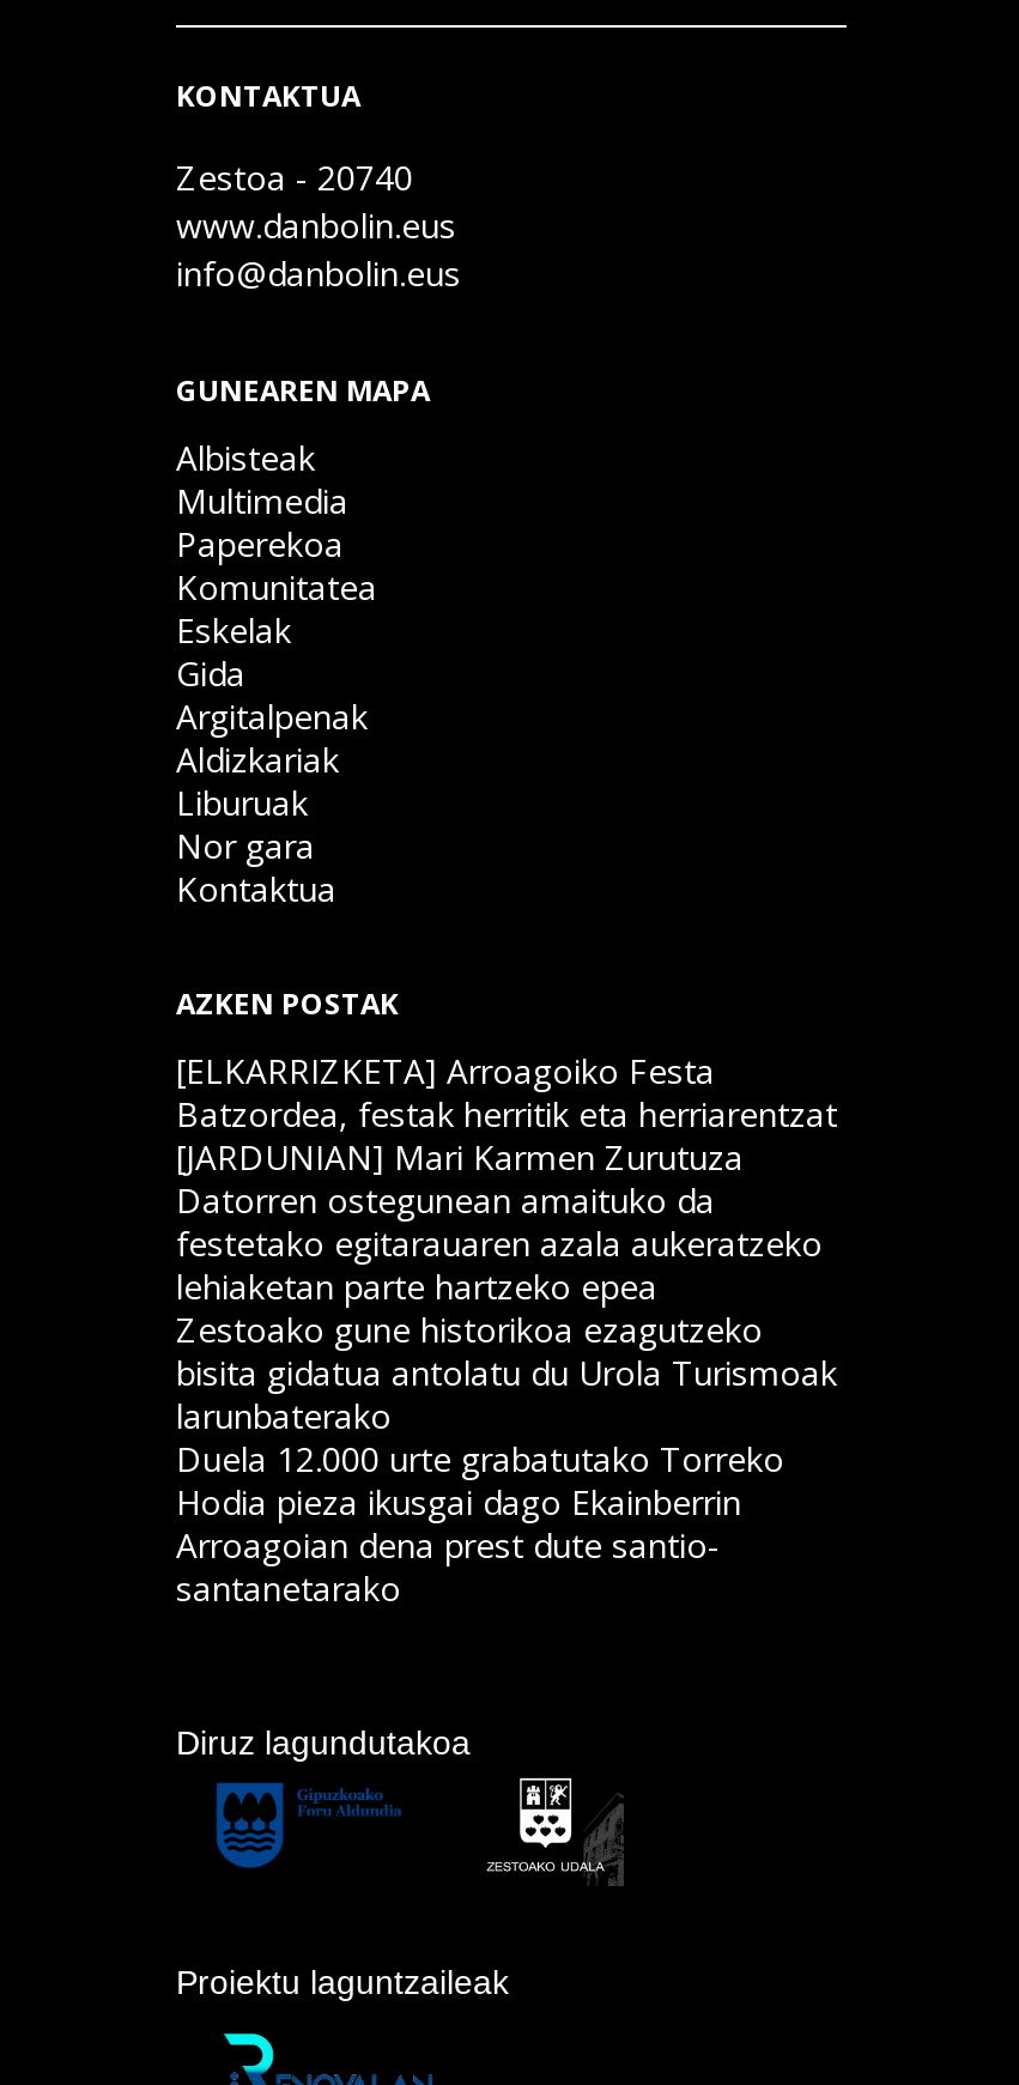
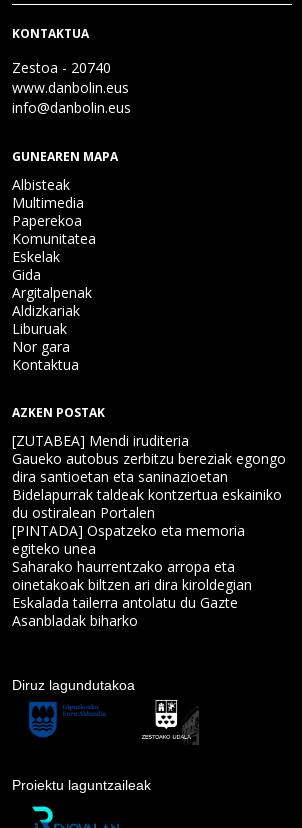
[176,1048,837,1611] [ELKARRIZKETA] Arroagoiko Festa | Batzordea, festak herritik eta herriarentzat | [JARDUNIAN] Mari Karmen Zurutuza | Datorren ostegunean amaituko da | festetako egitarauaren azala aukeratzeko | lehiaketan parte hartzeko epea | Zestoako gune historikoa ezagutzeko | bisita gidatua antolatu du Urola Turismoak | larunbaterako | Duela 12.000 urte grabatutako Torreko | Hodia pieza ikusgai dago Ekainberrin | Arroagoian dena prest dute santio- | santanetarako -> [12,431,286,630] [ZUTABEA] Mendi iruditeria | Gaueko autobus zerbitzu bereziak egongo | dira santioetan eta saninazioetan | Bidelapurrak taldeak kontzertua eskainiko | du ostiralean Portalen | [PINTADA] Ospatzeko eta memoria | egiteko unea | Saharako haurrentzako arropa eta | oinetakoak biltzen ari dira kiroldegian | Eskalada tailerra antolatu du Gazte | Asanbladak biharko

